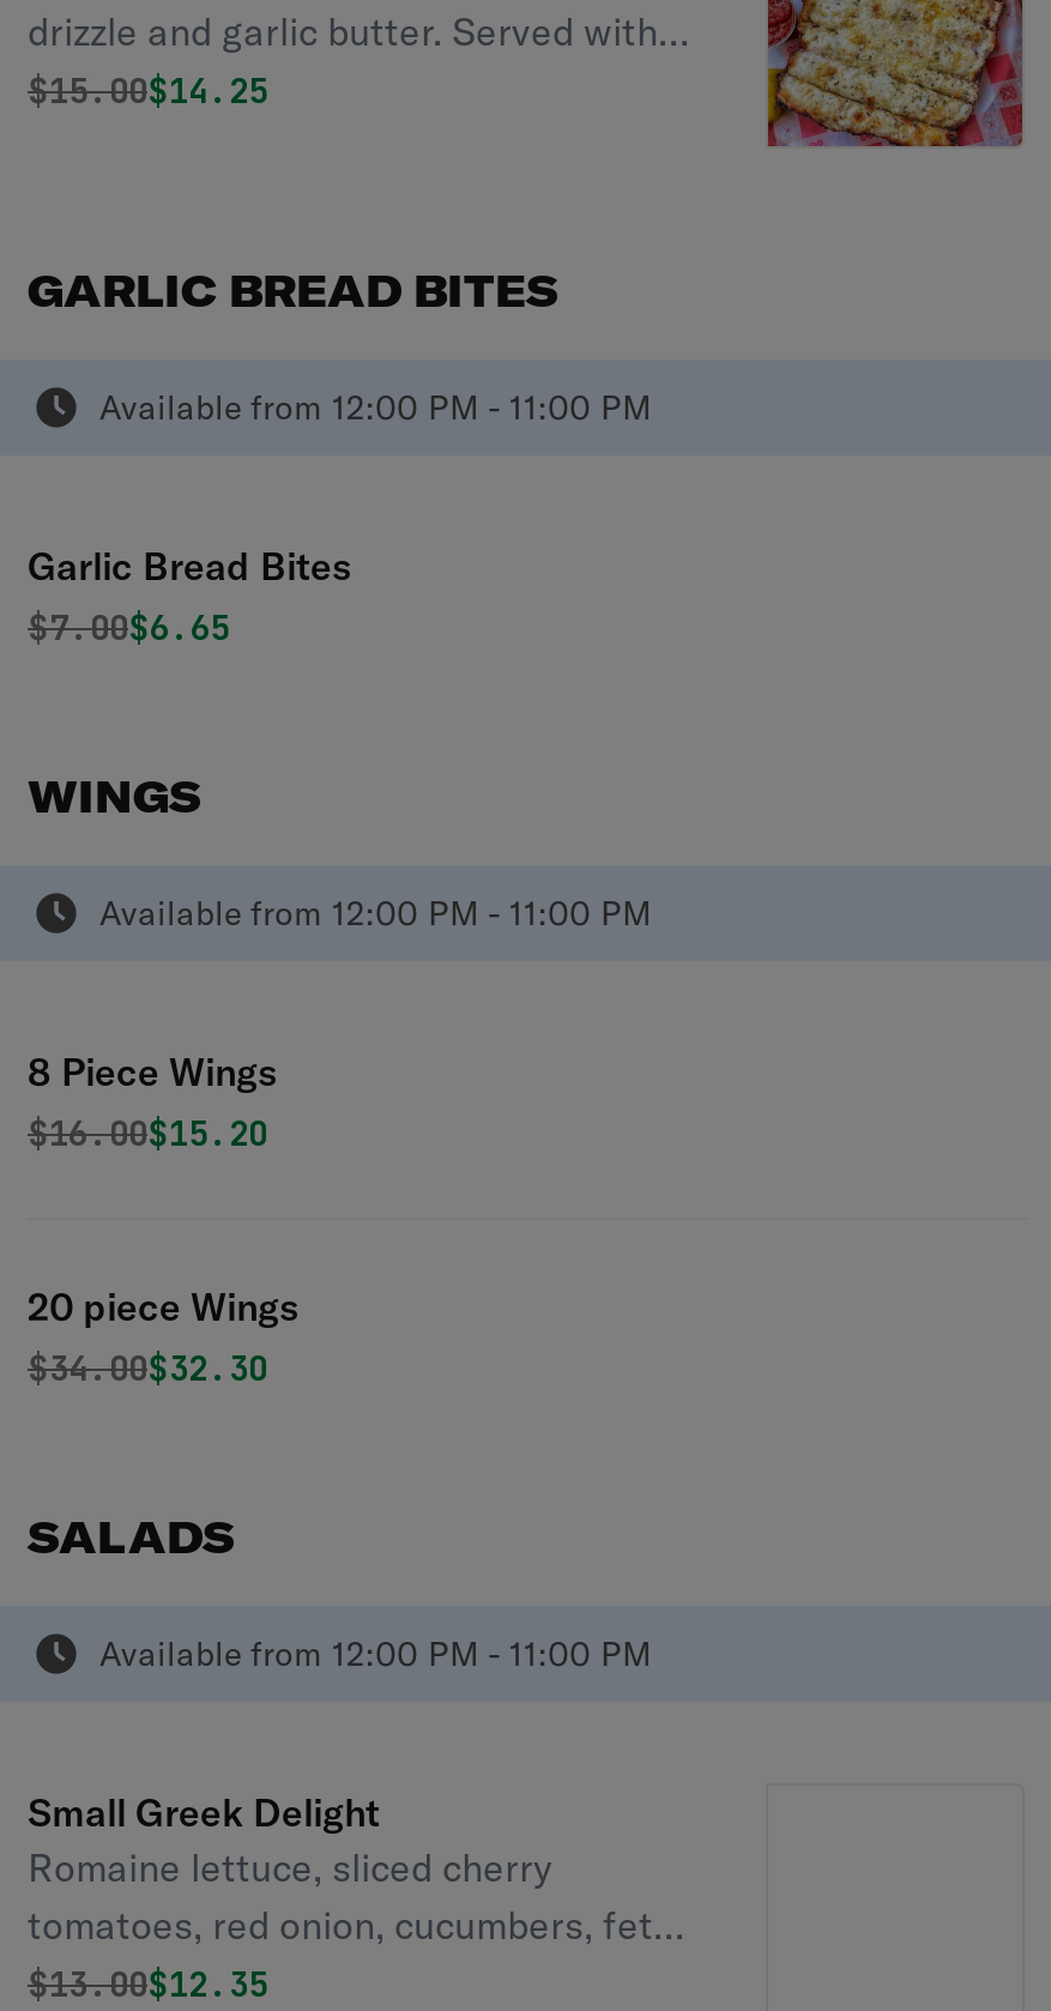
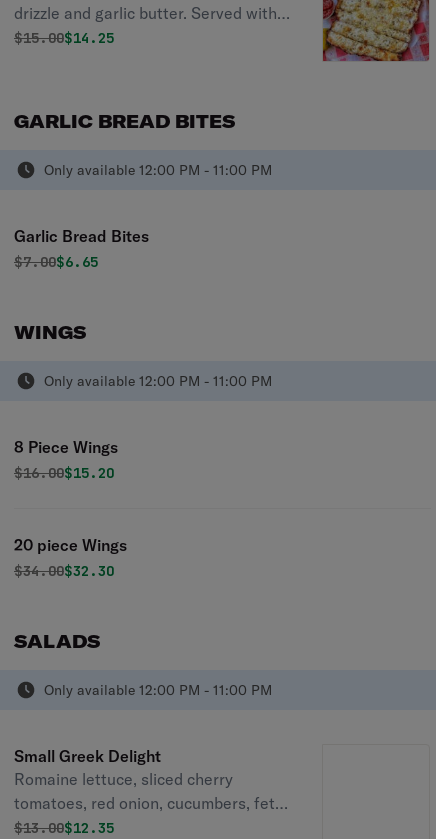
[99,386,651,429] Available from 12:00 PM - 11:00 PM -> [44,161,272,179] Only available 12:00 PM - 11:00 PM
[99,892,651,935] Available from 12:00 PM - 11:00 PM -> [44,372,272,390] Only available 12:00 PM - 11:00 PM
[99,1632,651,1675] Available from 12:00 PM - 11:00 PM -> [44,681,272,699] Only available 12:00 PM - 11:00 PM

